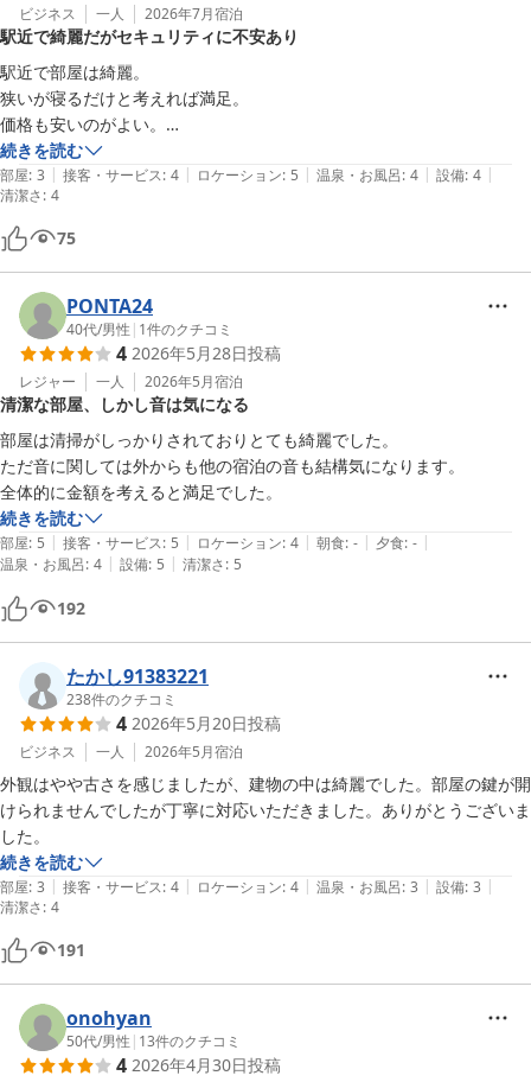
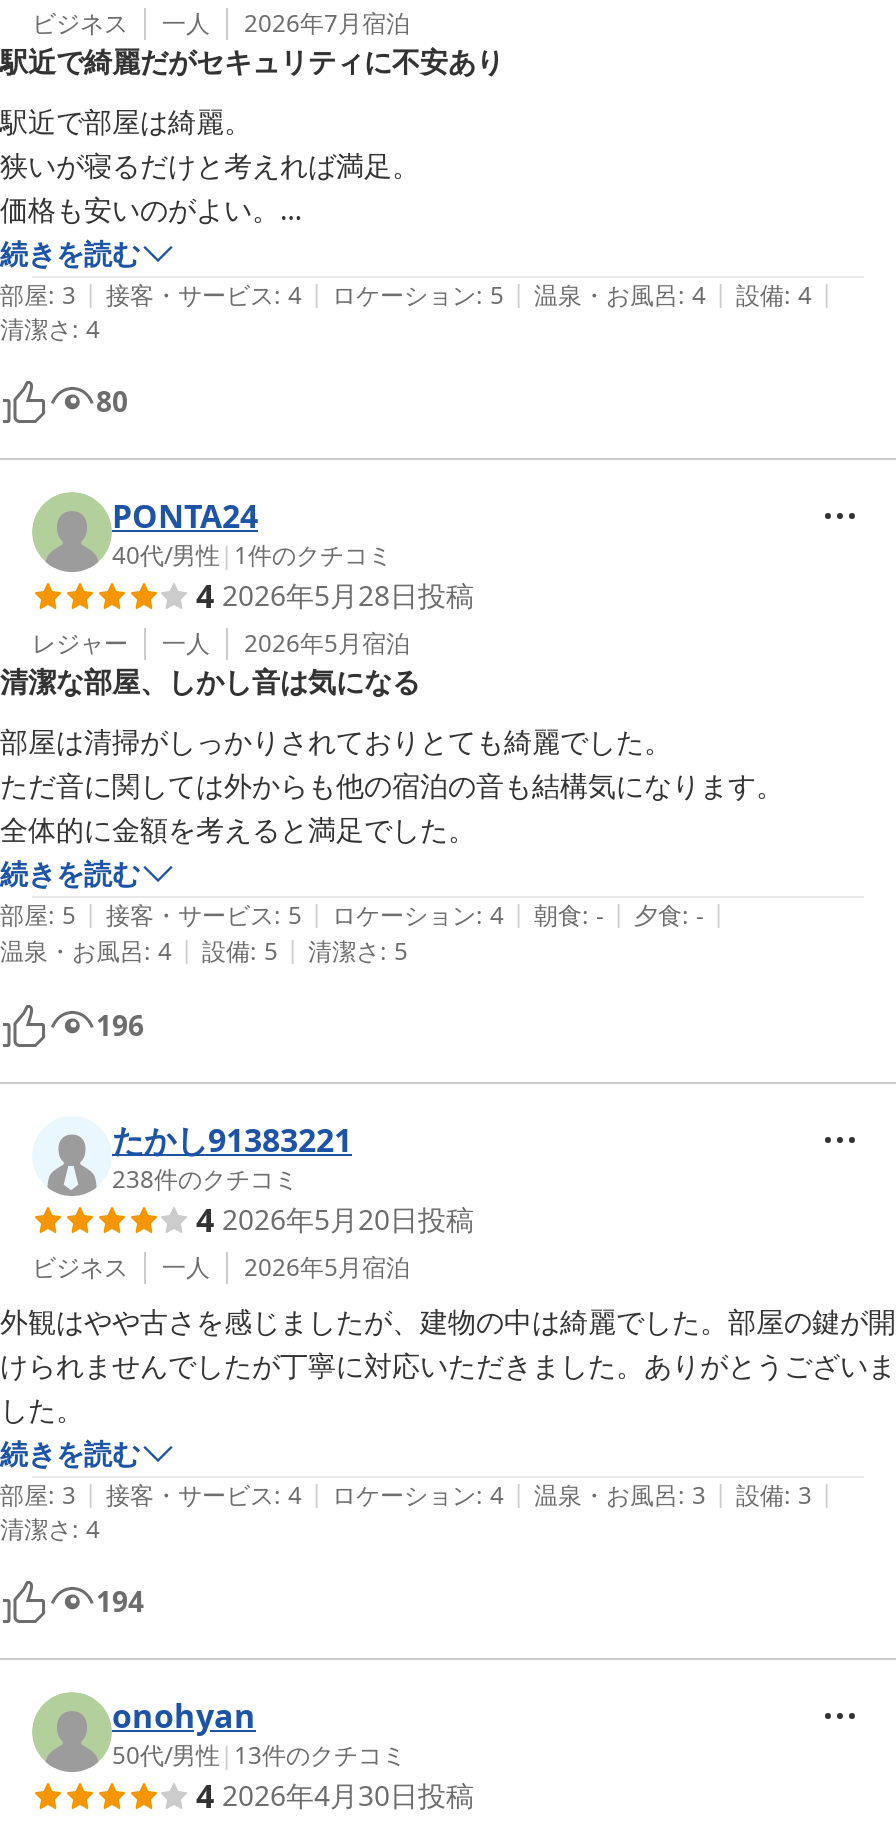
[57,227,76,249] 75 -> [96,382,128,420] 80
[57,597,85,619] 192 -> [96,1006,144,1044] 196
[57,938,85,961] 191 -> [96,1582,144,1620] 194

